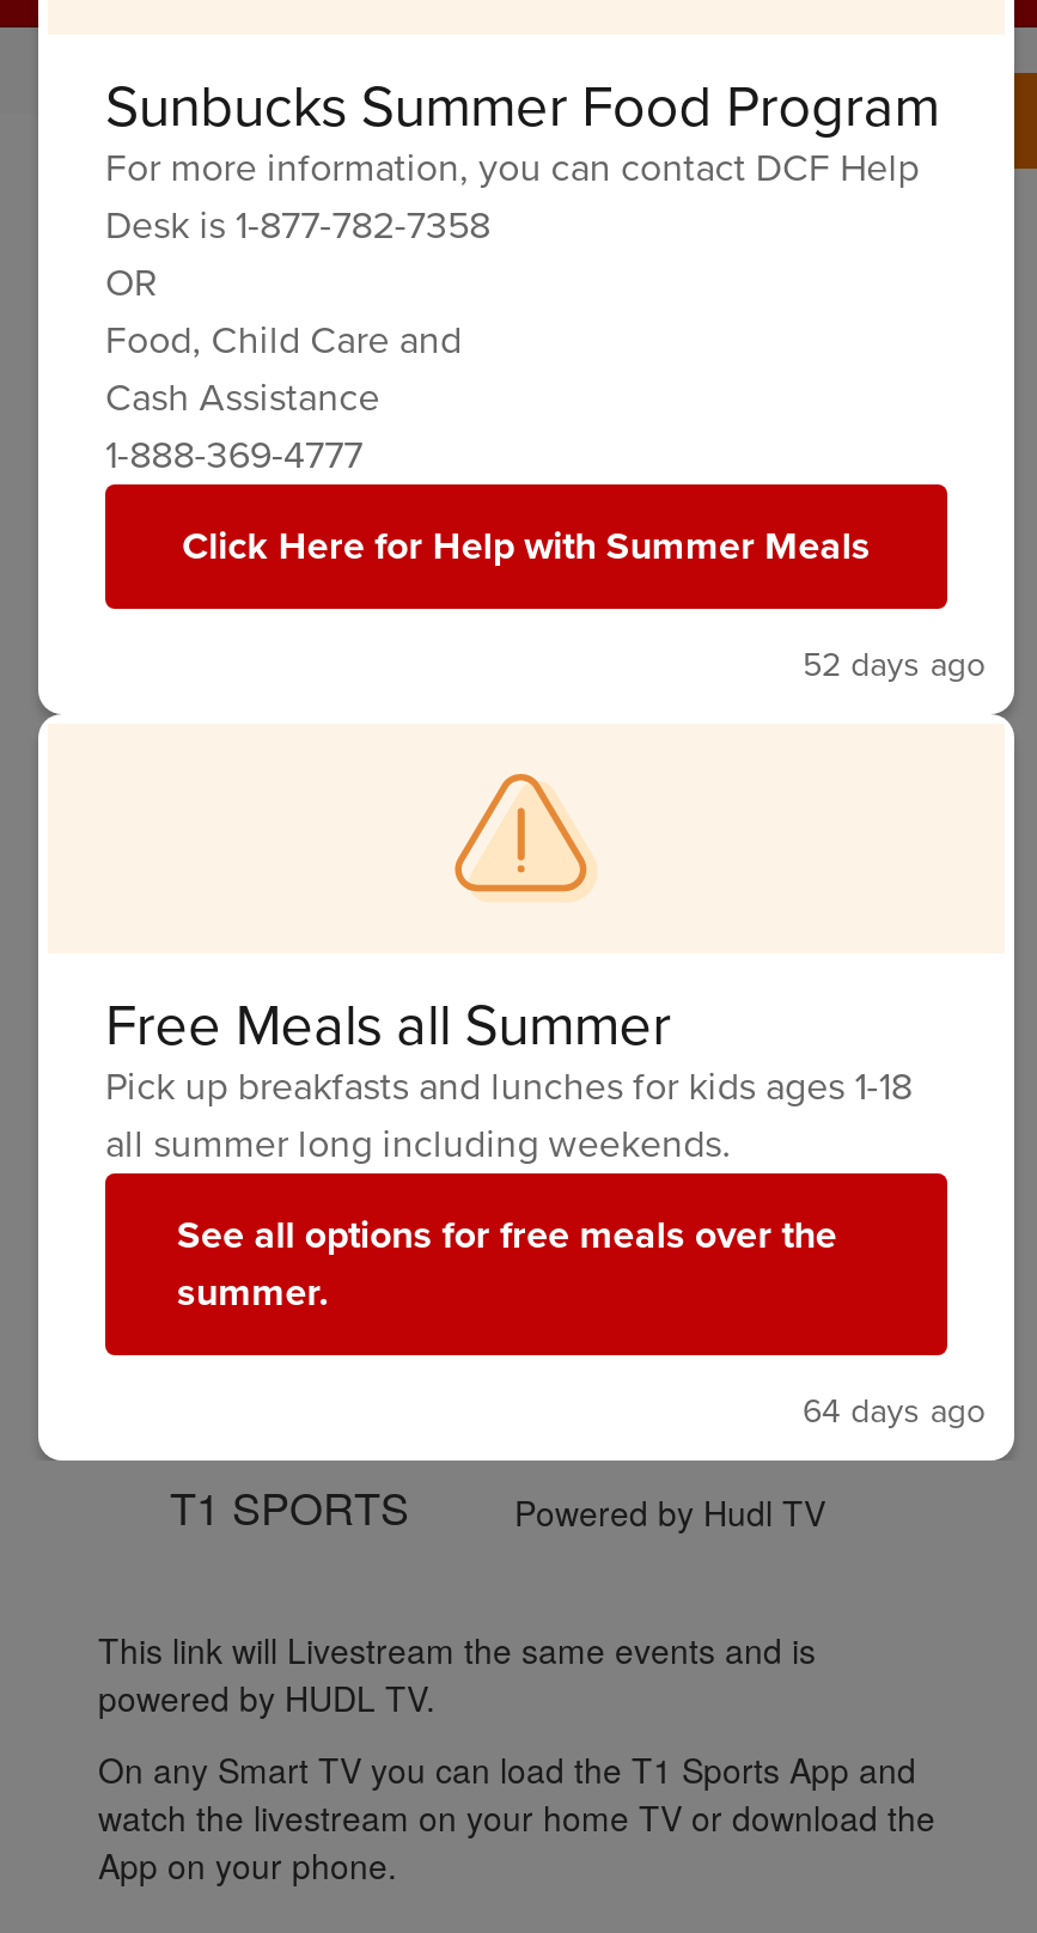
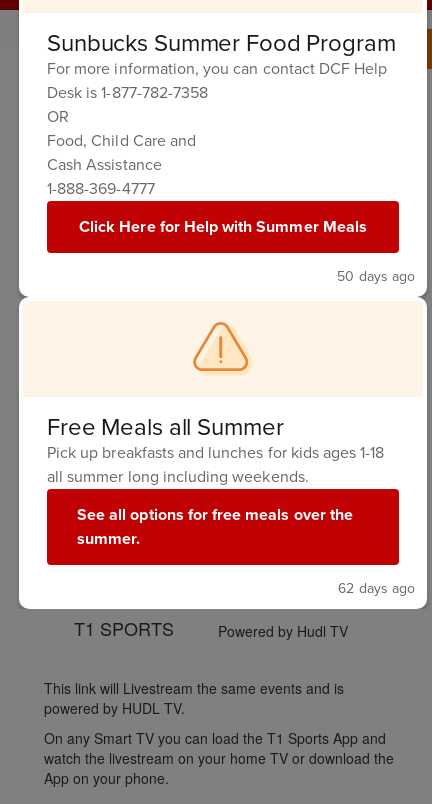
[802,640,986,690] 52 days ago -> [337,266,415,287] 50 days ago
[802,1386,986,1437] 64 days ago -> [338,578,415,599] 62 days ago

